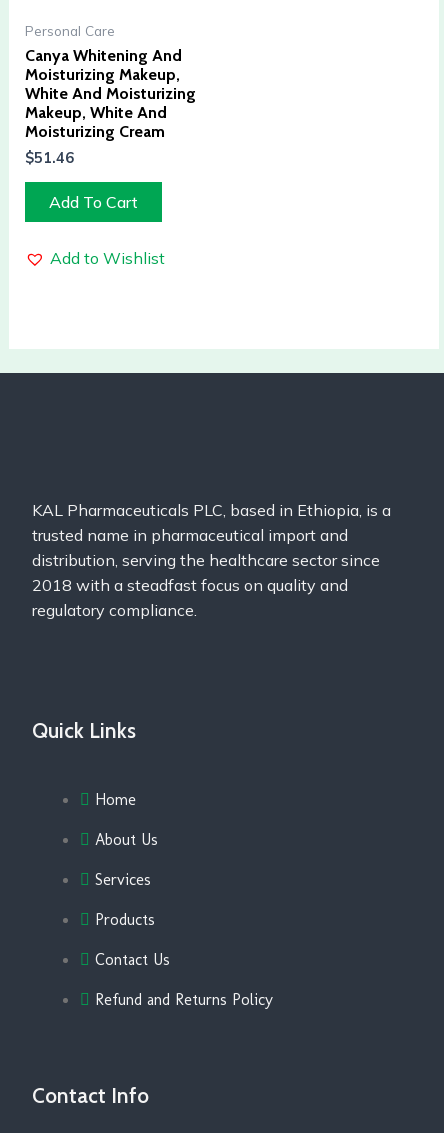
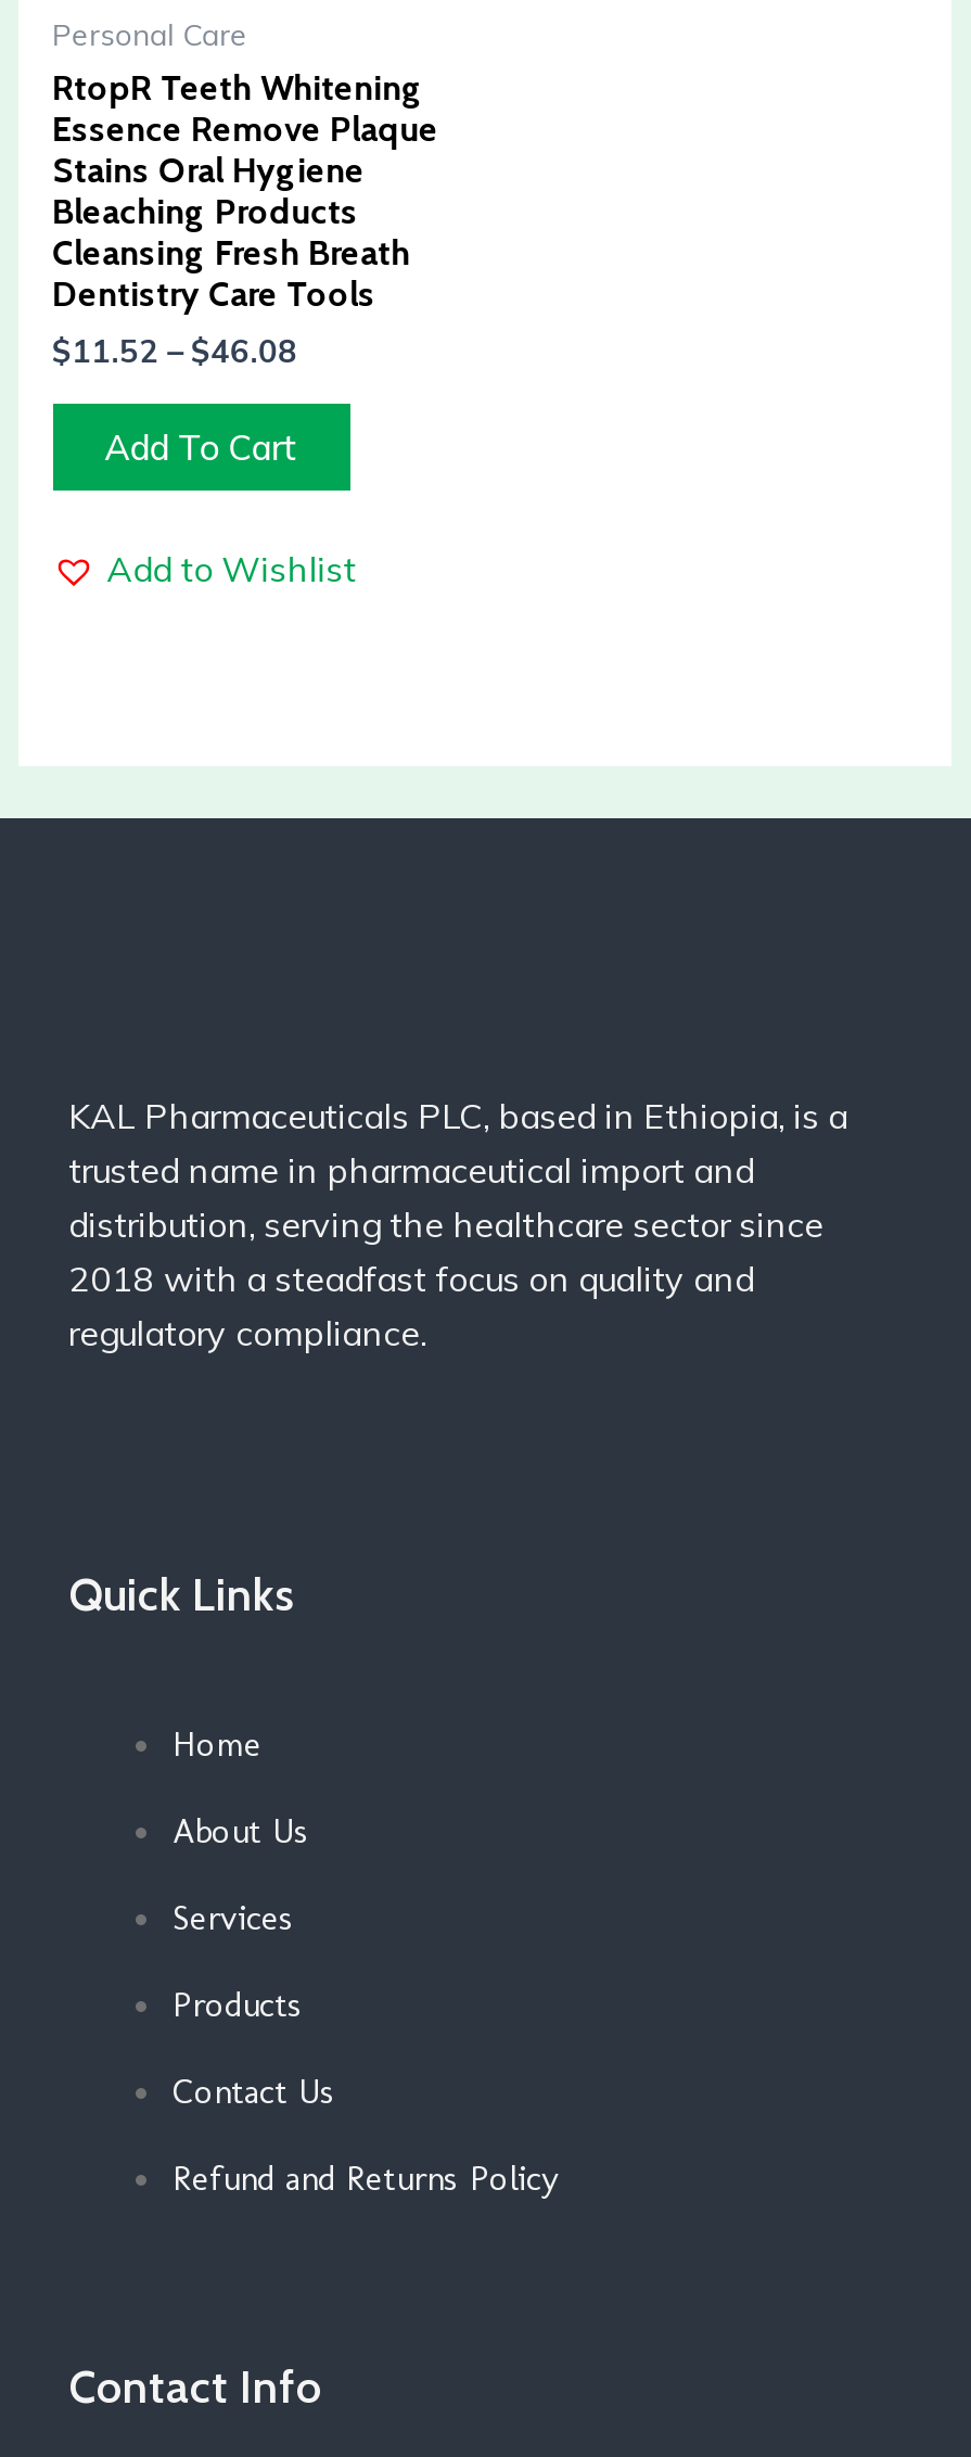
[25,46,196,167] Canya Whitening And | Moisturizing Makeup, | White And Moisturizing | Makeup, White And | Moisturizing Cream | $51.46 -> [52,67,439,371] RtopR Teeth Whitening | Essence Remove Plaque | Stains Oral Hygiene | Bleaching Products | Cleansing Fresh Breath | Dentistry Care Tools | $11.52 – $46.08

